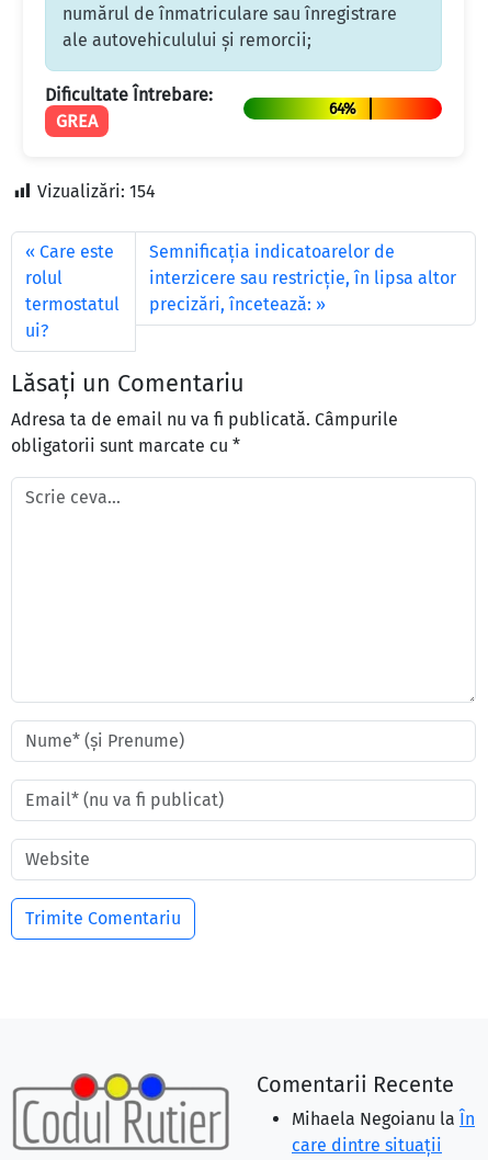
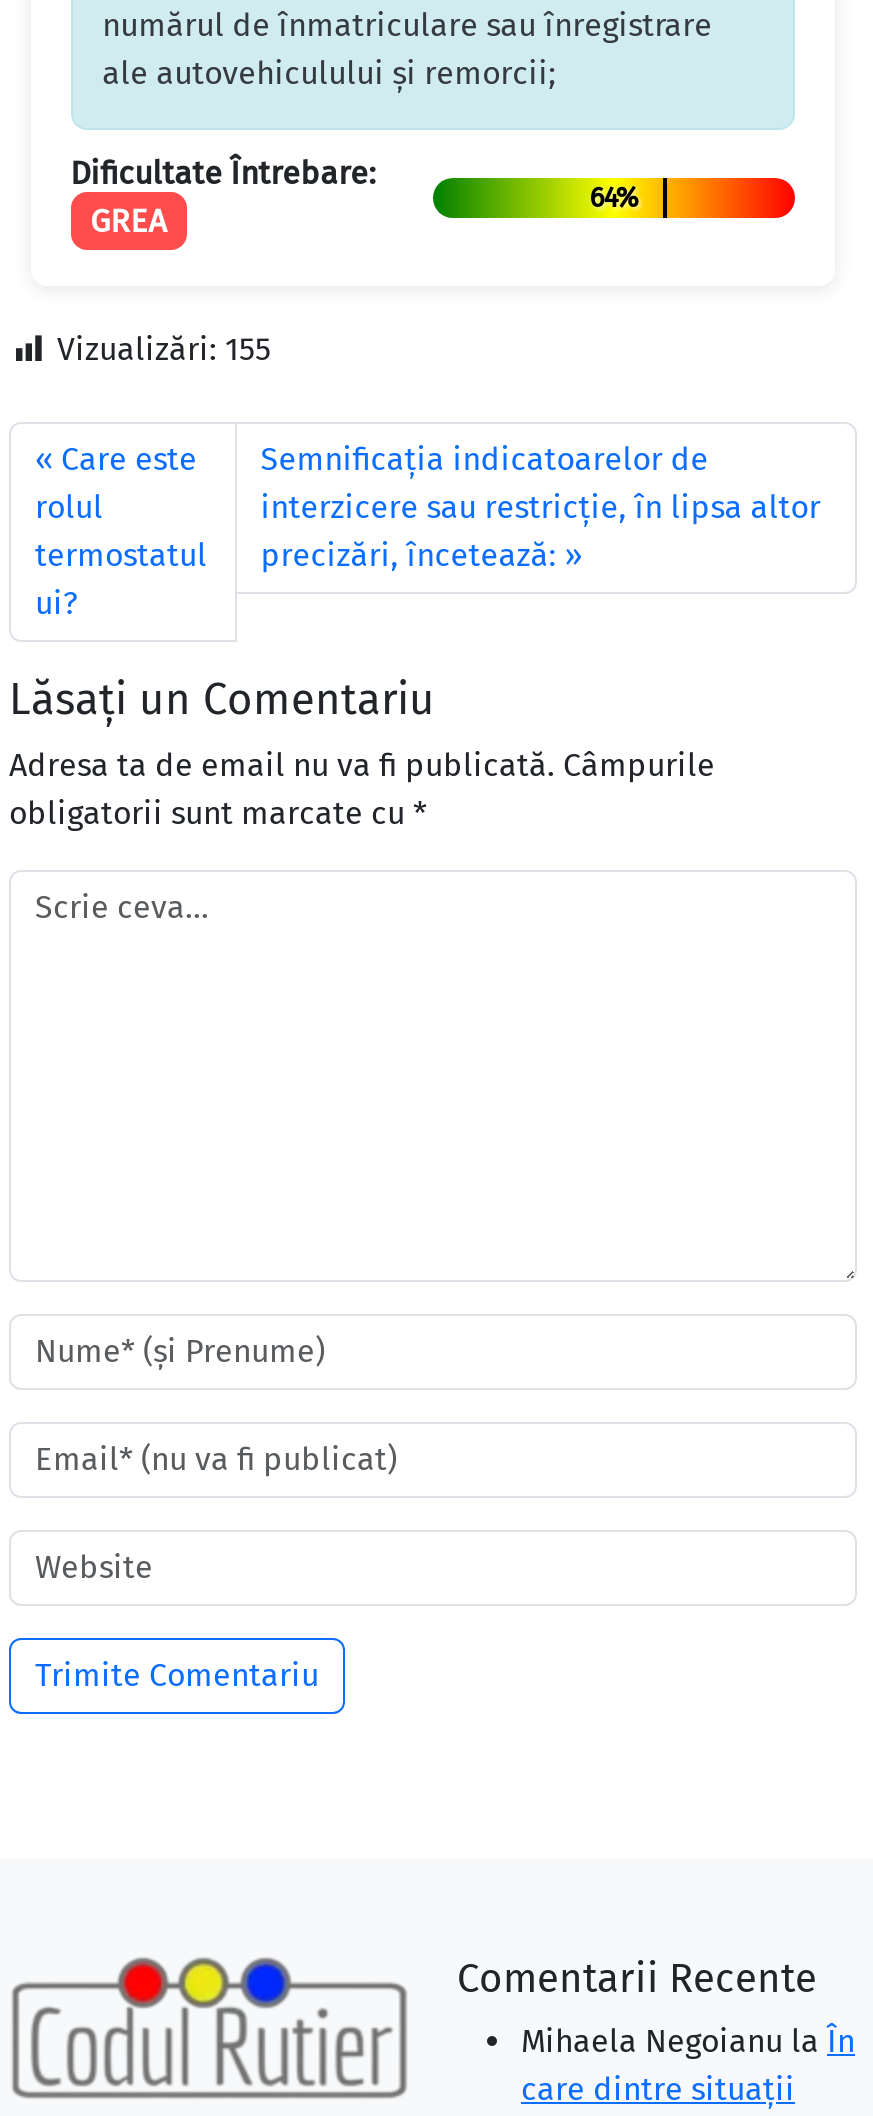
[37,181,156,202] Vizualizări: 154 -> [57,330,271,368] Vizualizări: 155

